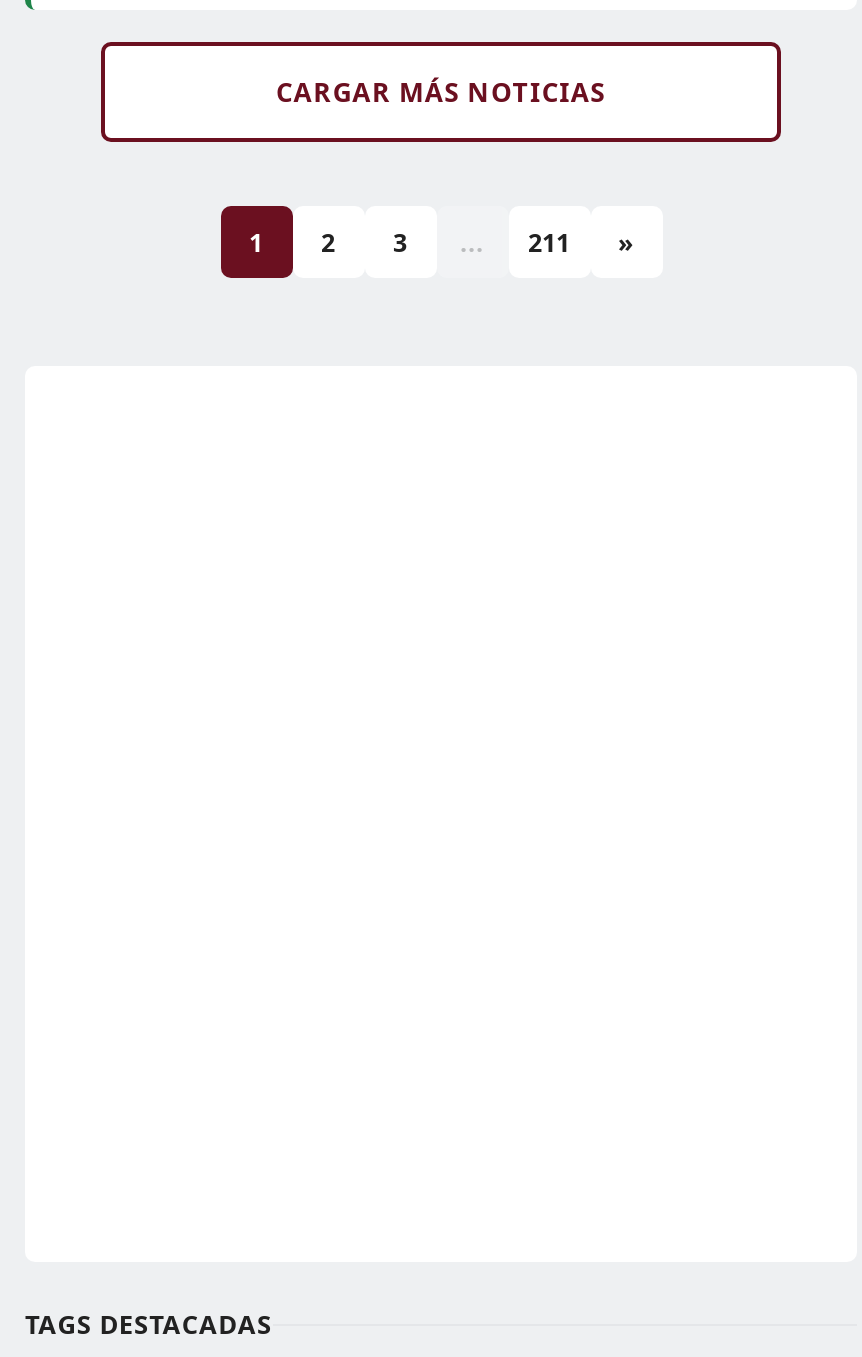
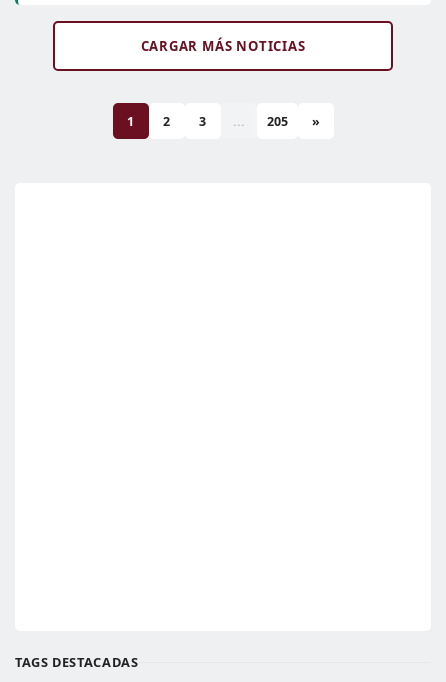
[528,225,570,259] 211 -> [266,112,287,129] 205

